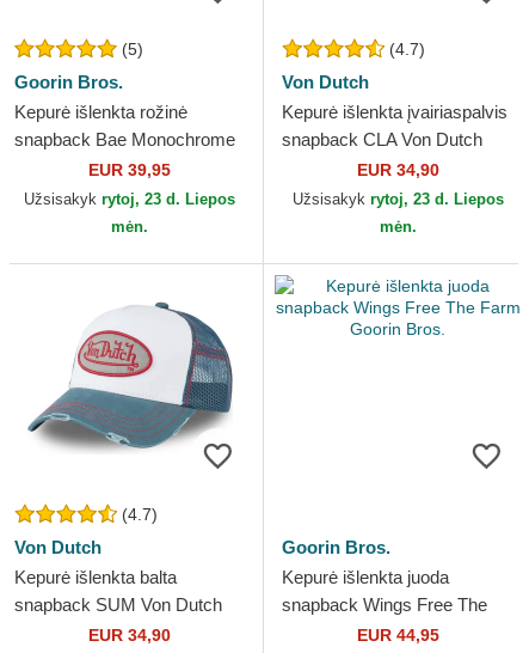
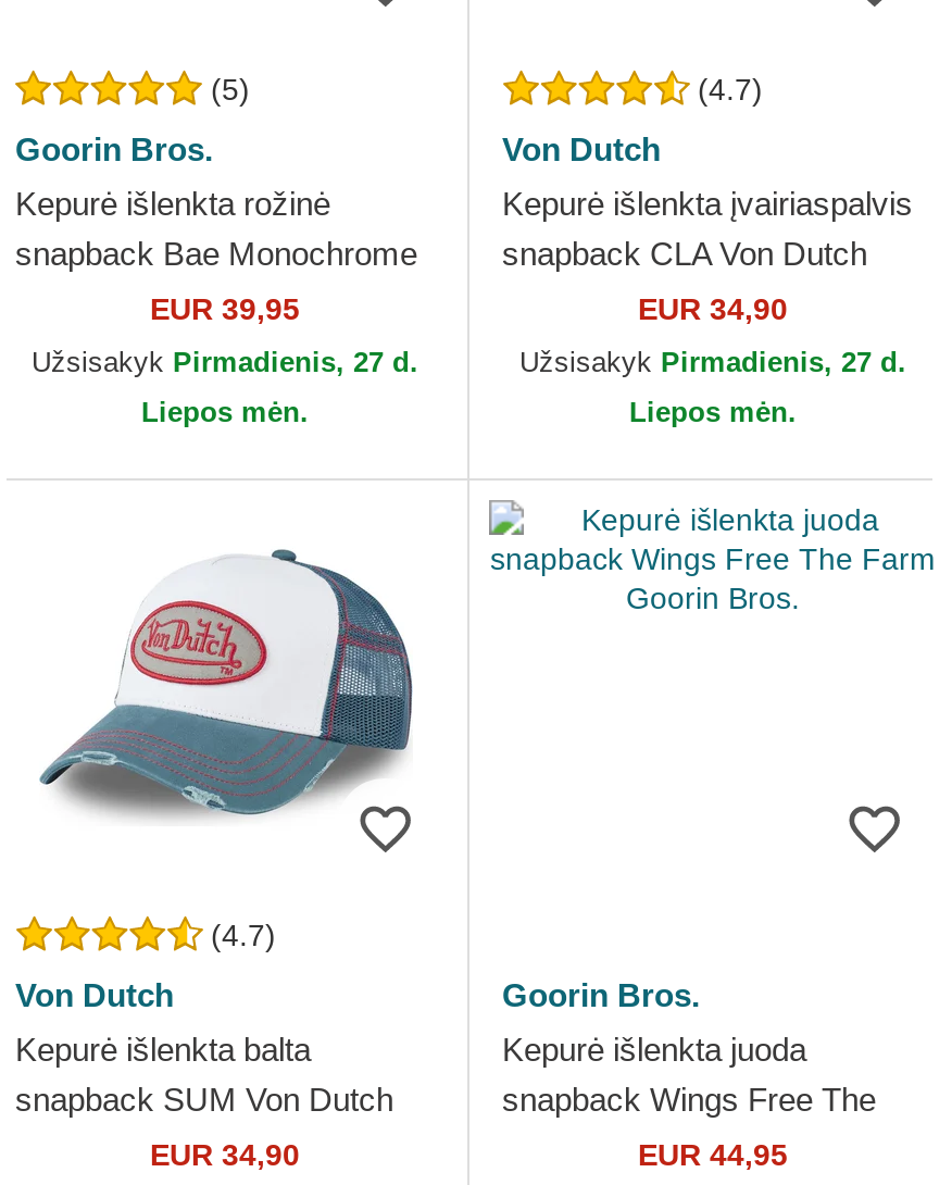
[24,190,235,208] Užsisakyk rytoj, 23 d. Liepos -> [32,346,418,378] Užsisakyk Pirmadienis, 27 d.
[292,190,503,208] Užsisakyk rytoj, 23 d. Liepos -> [519,346,906,378] Užsisakyk Pirmadienis, 27 d.
[111,218,148,236] mėn. -> [141,396,309,428] Liepos mėn.
[379,218,416,236] mėn. -> [629,396,797,428] Liepos mėn.

